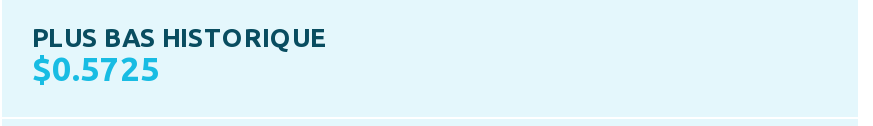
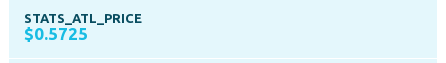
[32,23,326,51] PLUS BAS HISTORIQUE -> [24,11,142,25] STATS_ATL_PRICE

